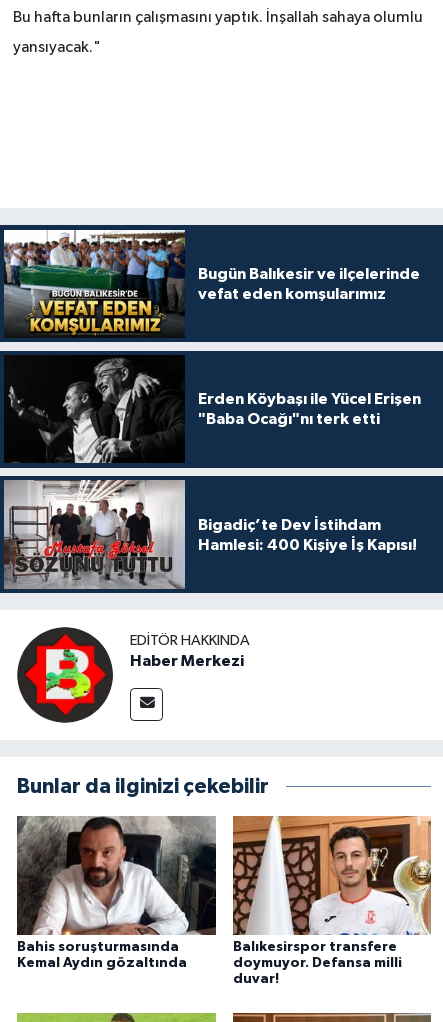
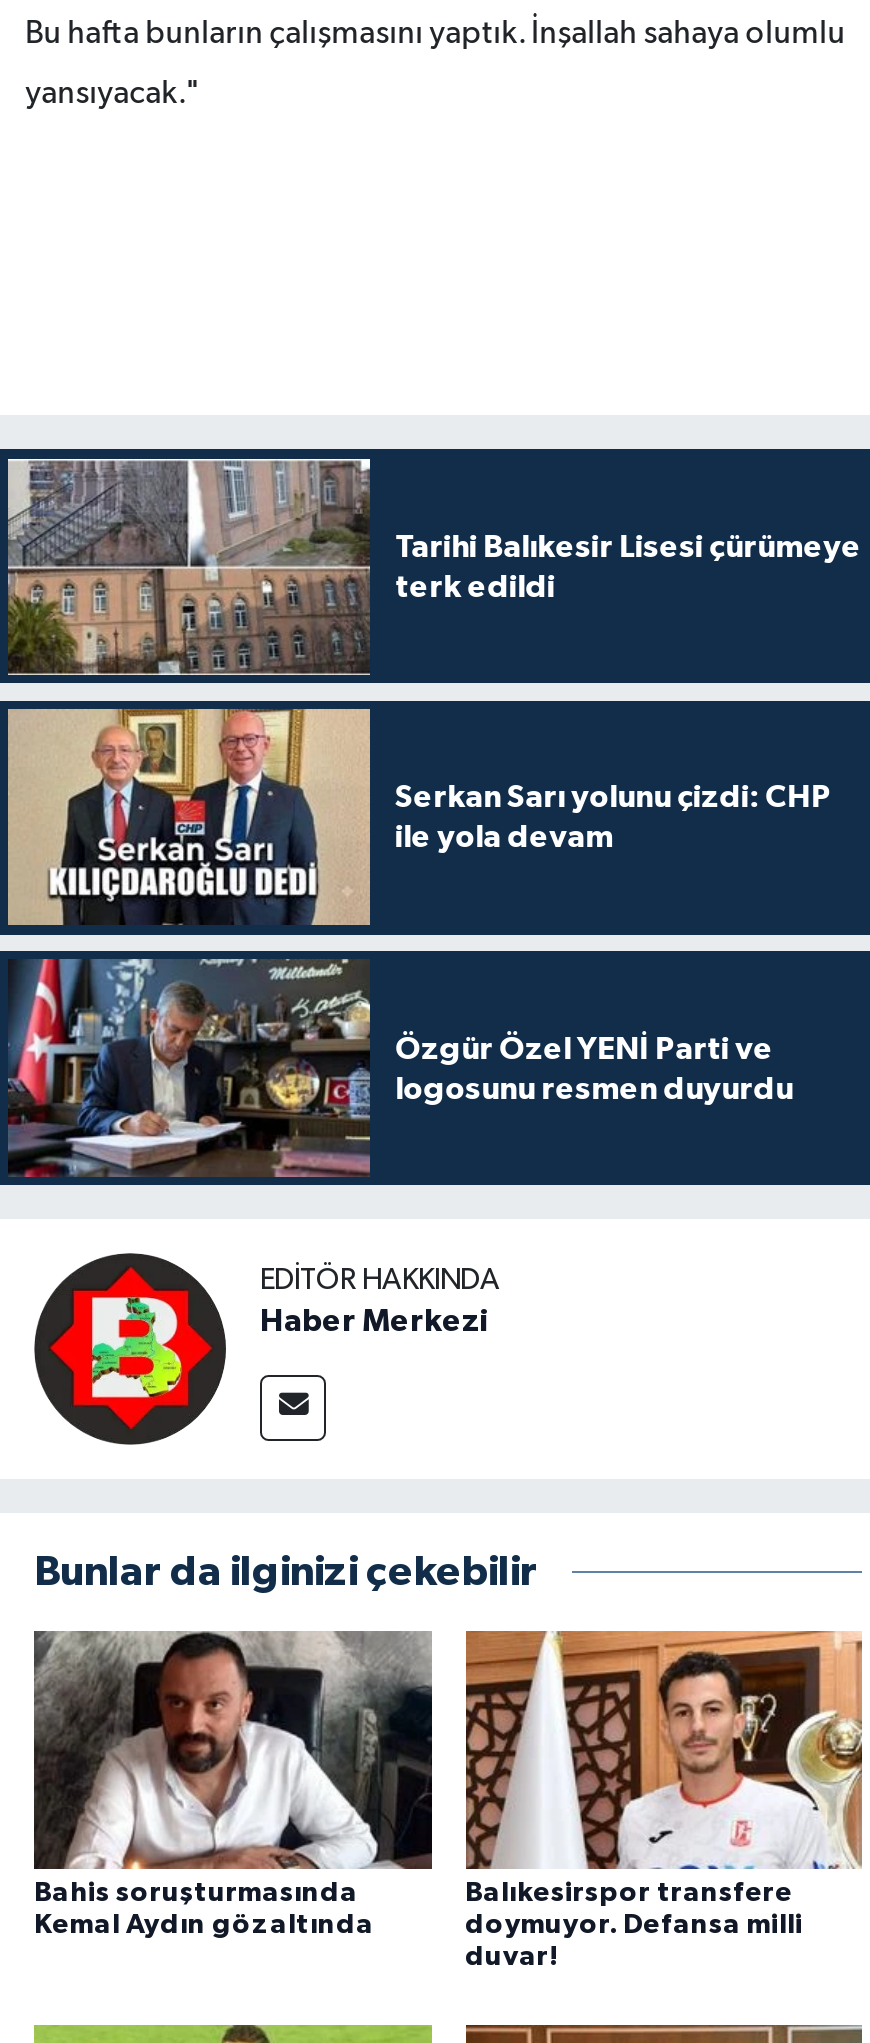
[4,230,420,338] [image] | Bugün Balıkesir ve ilçelerinde | vefat eden komşularımız -> [6,459,861,677] [image] | Tarihi Balıkesir Lisesi çürümeye | terk edildi
[4,355,421,464] [image] | Erden Köybaşı ile Yücel Erişen | "Baba Ocağı"nı terk etti -> [6,707,831,927] [image] | Serkan Sarı yolunu çizdi: CHP | ile yola devam
[3,479,417,590] [image] | Bigadiç’te Dev İstihdam | Hamlesi: 400 Kişiye İş Kapısı! -> [8,957,793,1179] [image] | Özgür Özel YENİ Parti ve | logosunu resmen duyurdu

